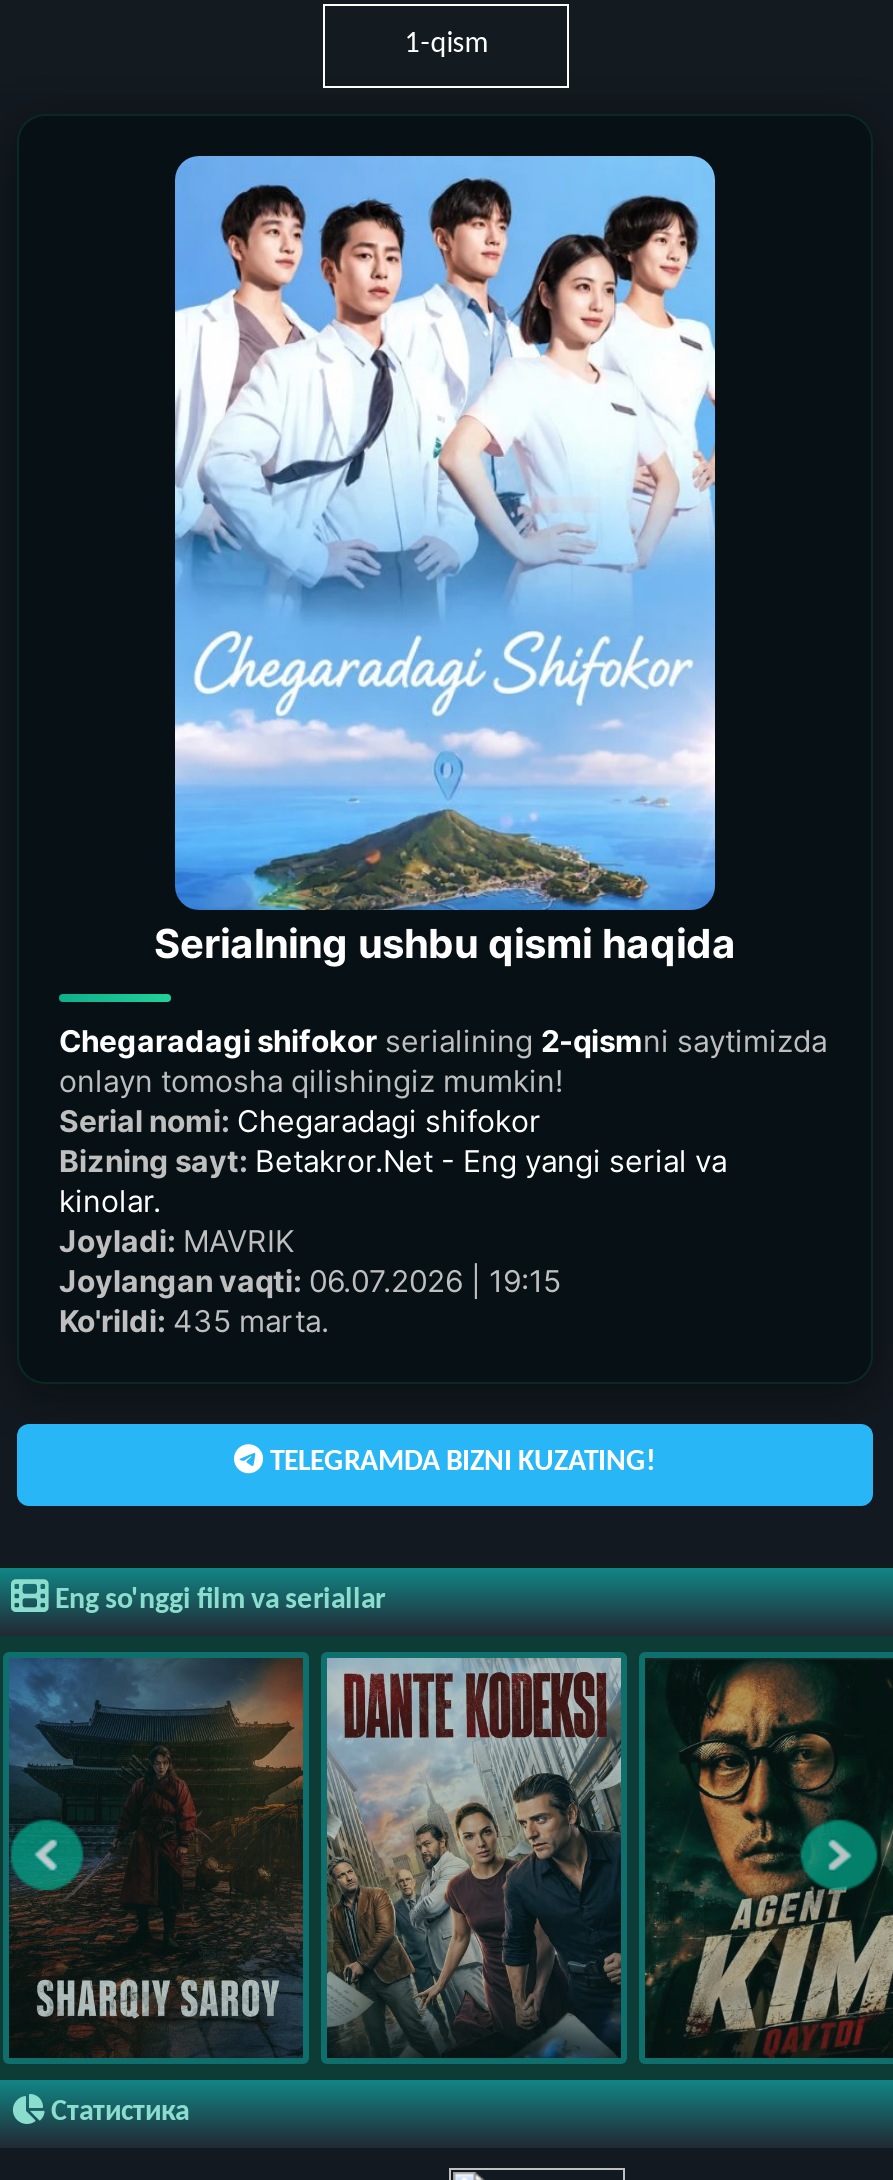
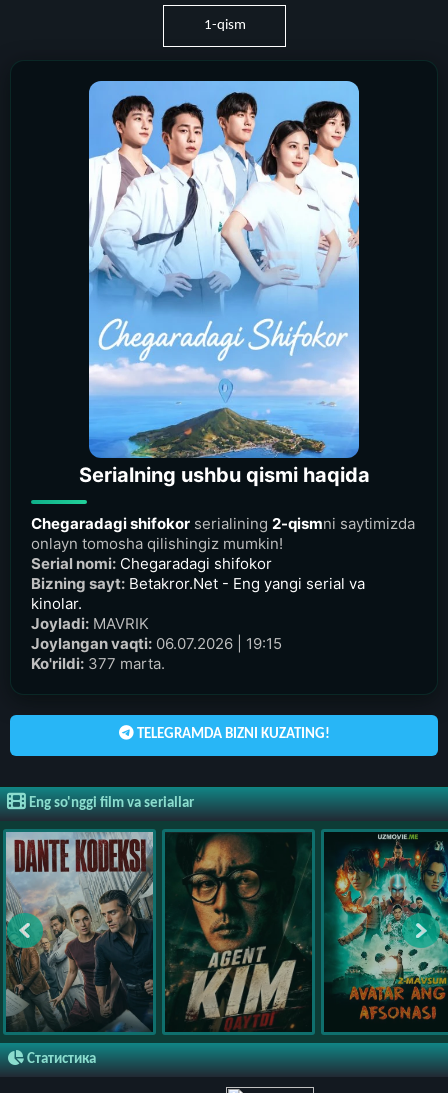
[59,1301,329,1339] Ko'rildi: 435 marta. -> [31,653,165,672] Ko'rildi: 377 marta.
[9,1658,303,2058] [image] -> [5,831,154,1031] [image]
[325,1656,623,2056] [image] -> [165,832,312,1032] [image]
[645,1664,887,2058] [image] -> [324,834,445,1031] [image]

